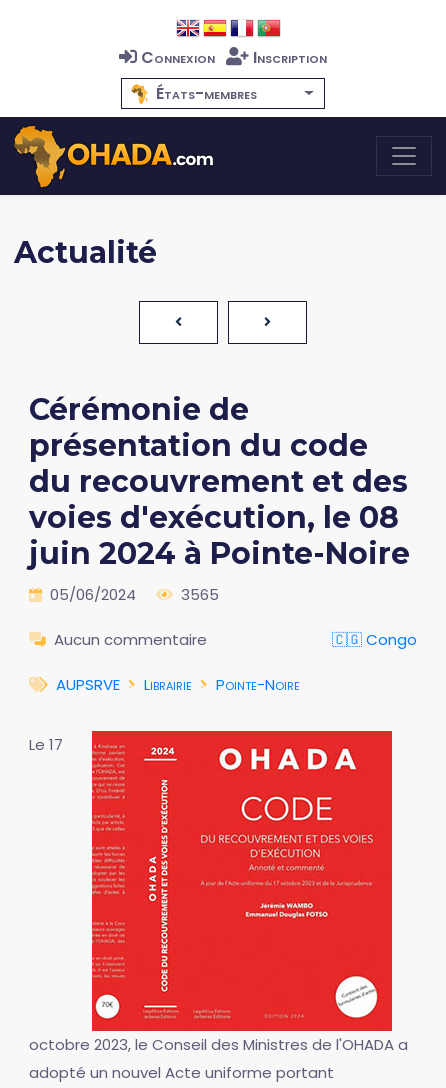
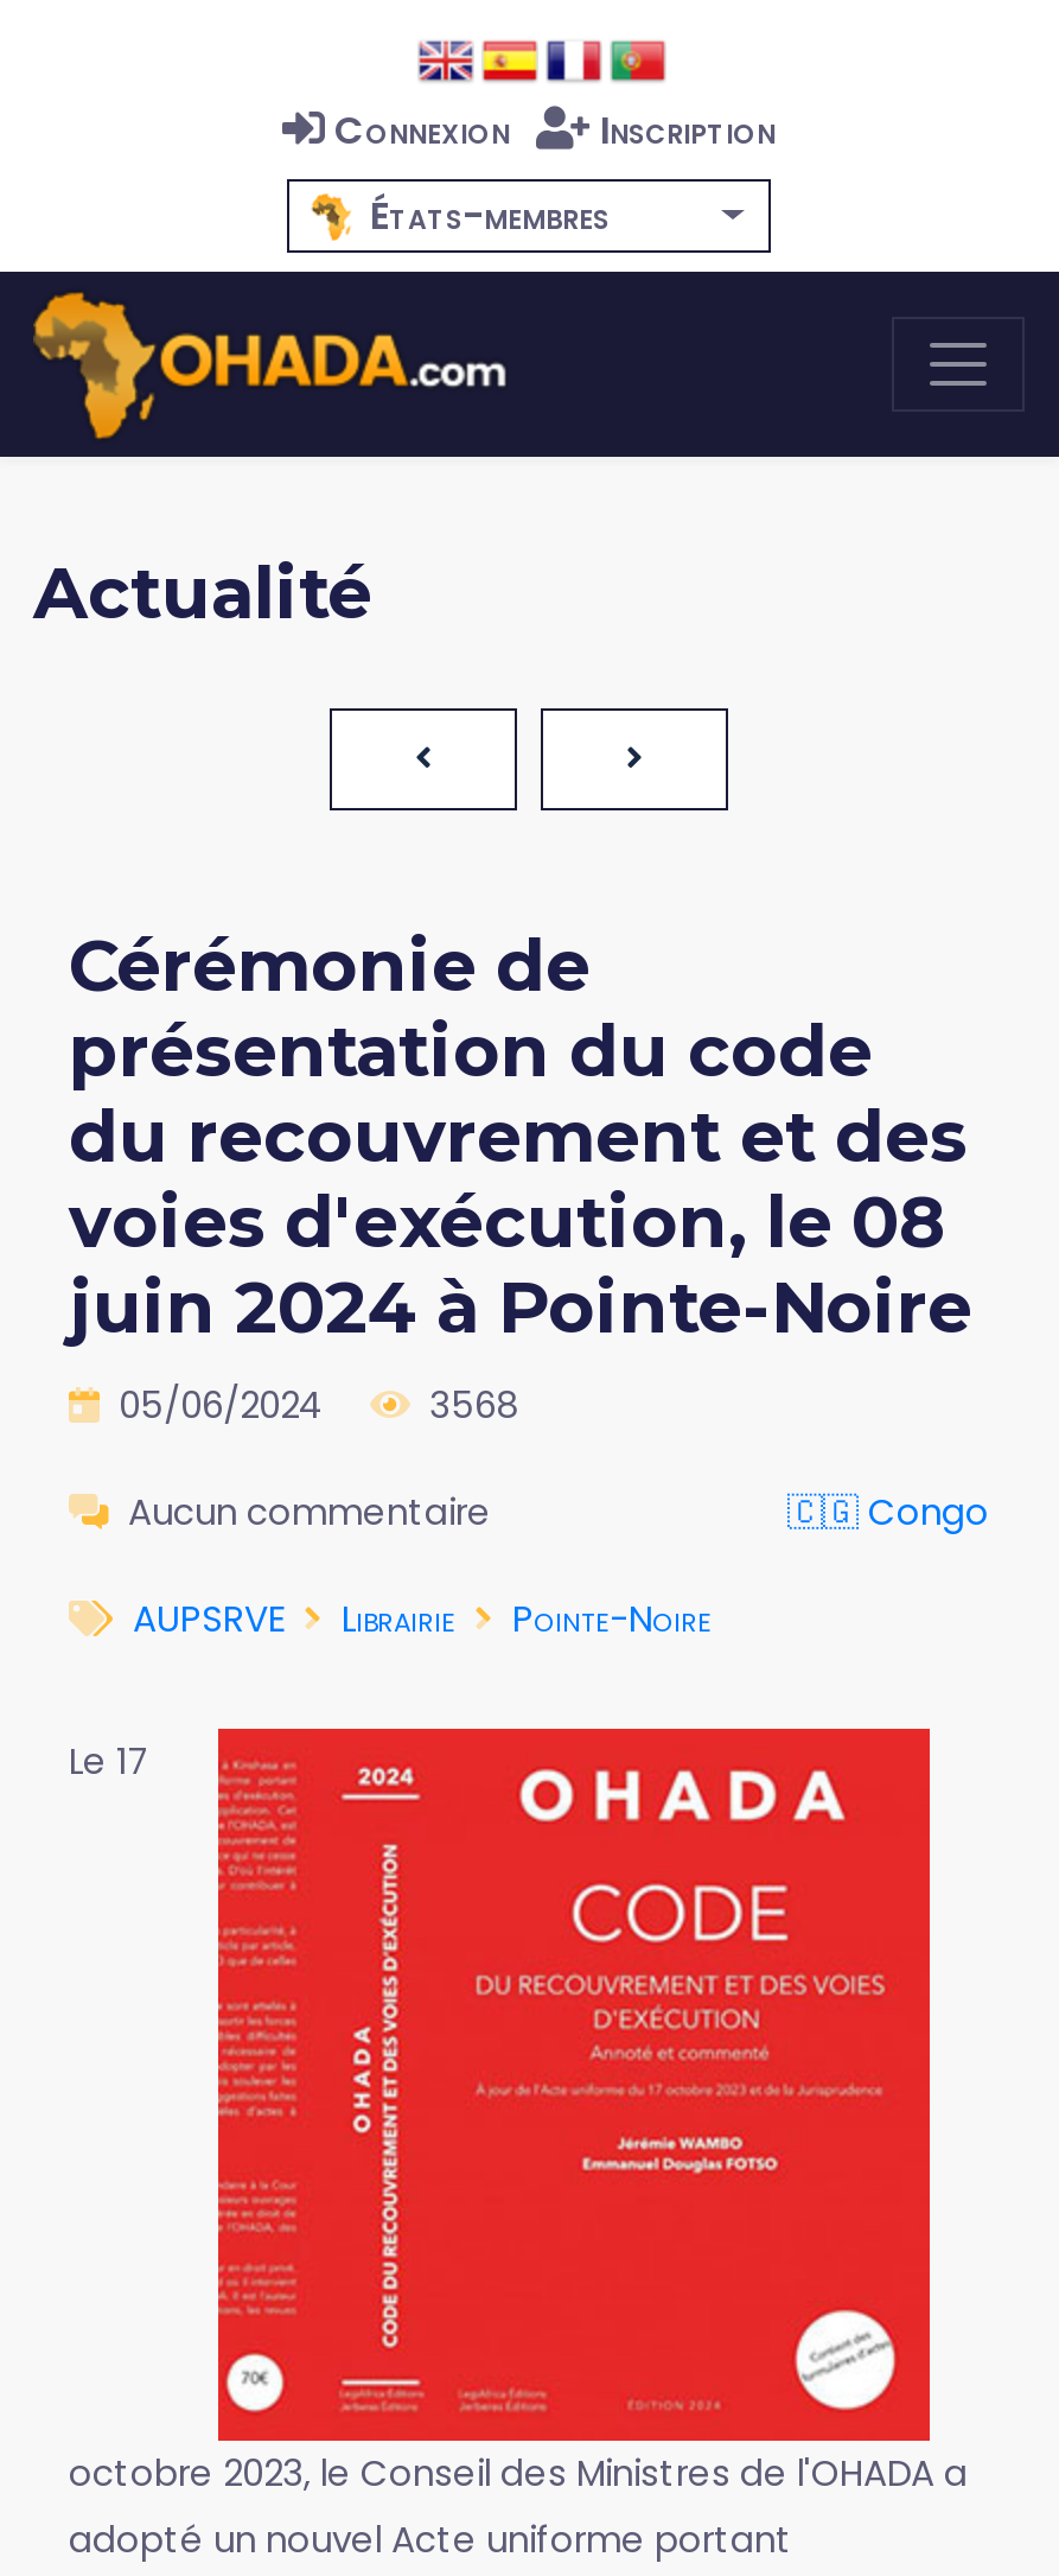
[181,584,219,605] 3565 -> [429,1380,517,1430] 3568

